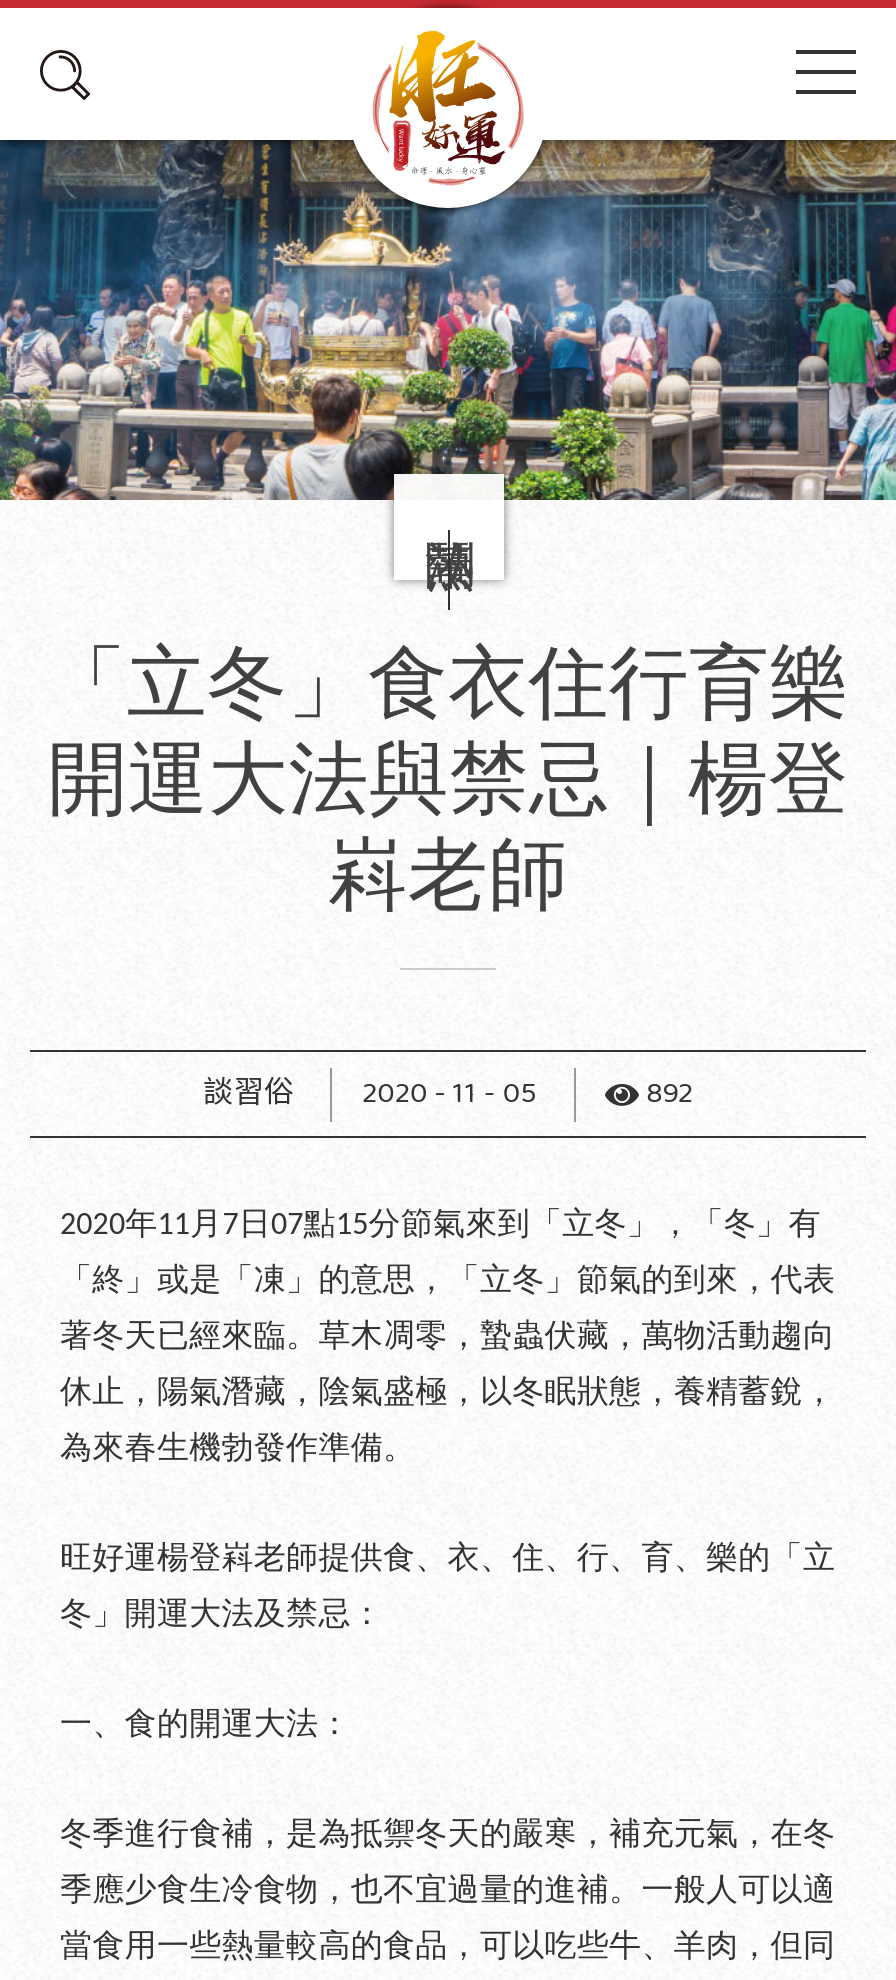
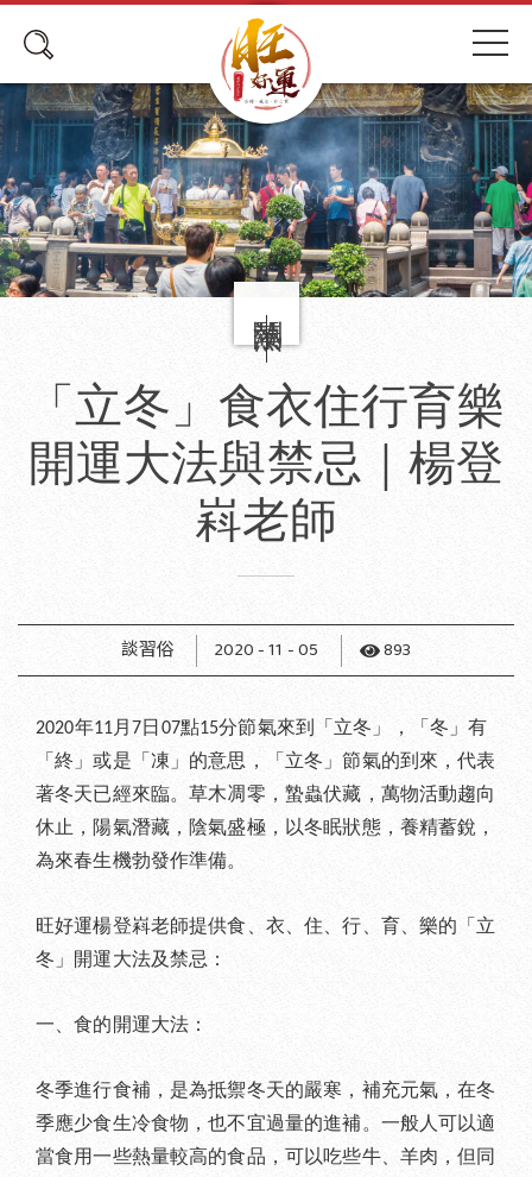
[639,1069,693,1117] 892 -> [380,635,411,664] 893

